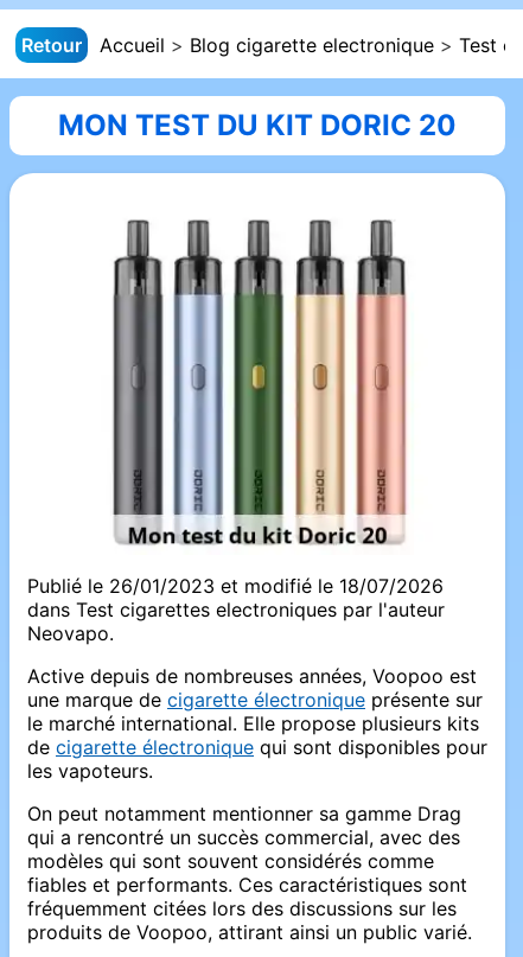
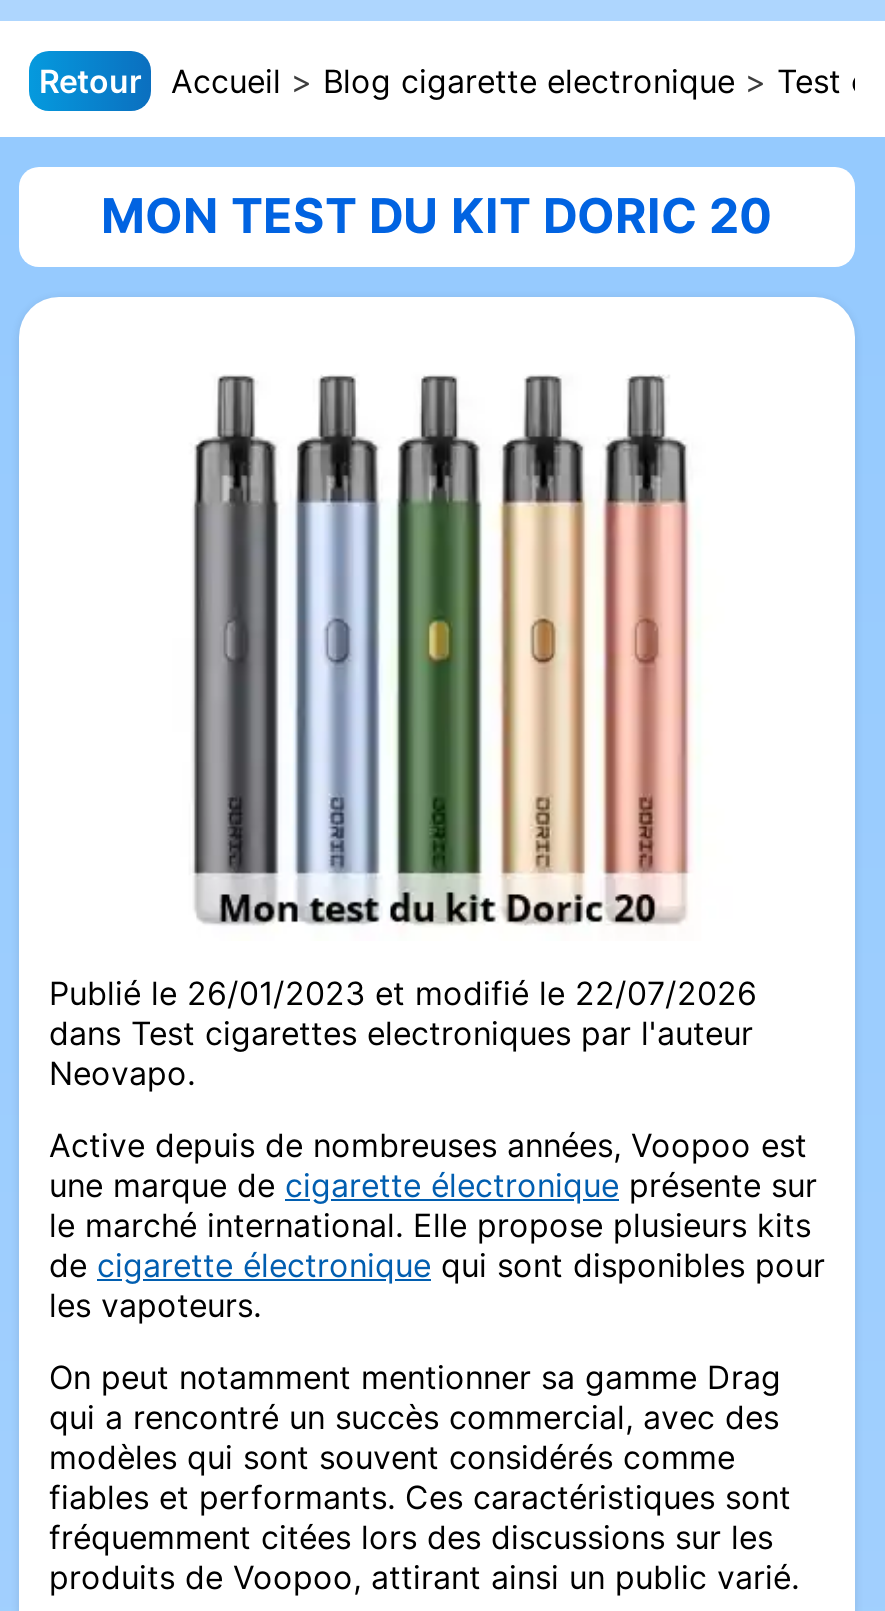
[27,574,444,598] Publié le 26/01/2023 et modifié le 18/07/2026 -> [49,973,757,1013] Publié le 26/01/2023 et modifié le 22/07/2026

